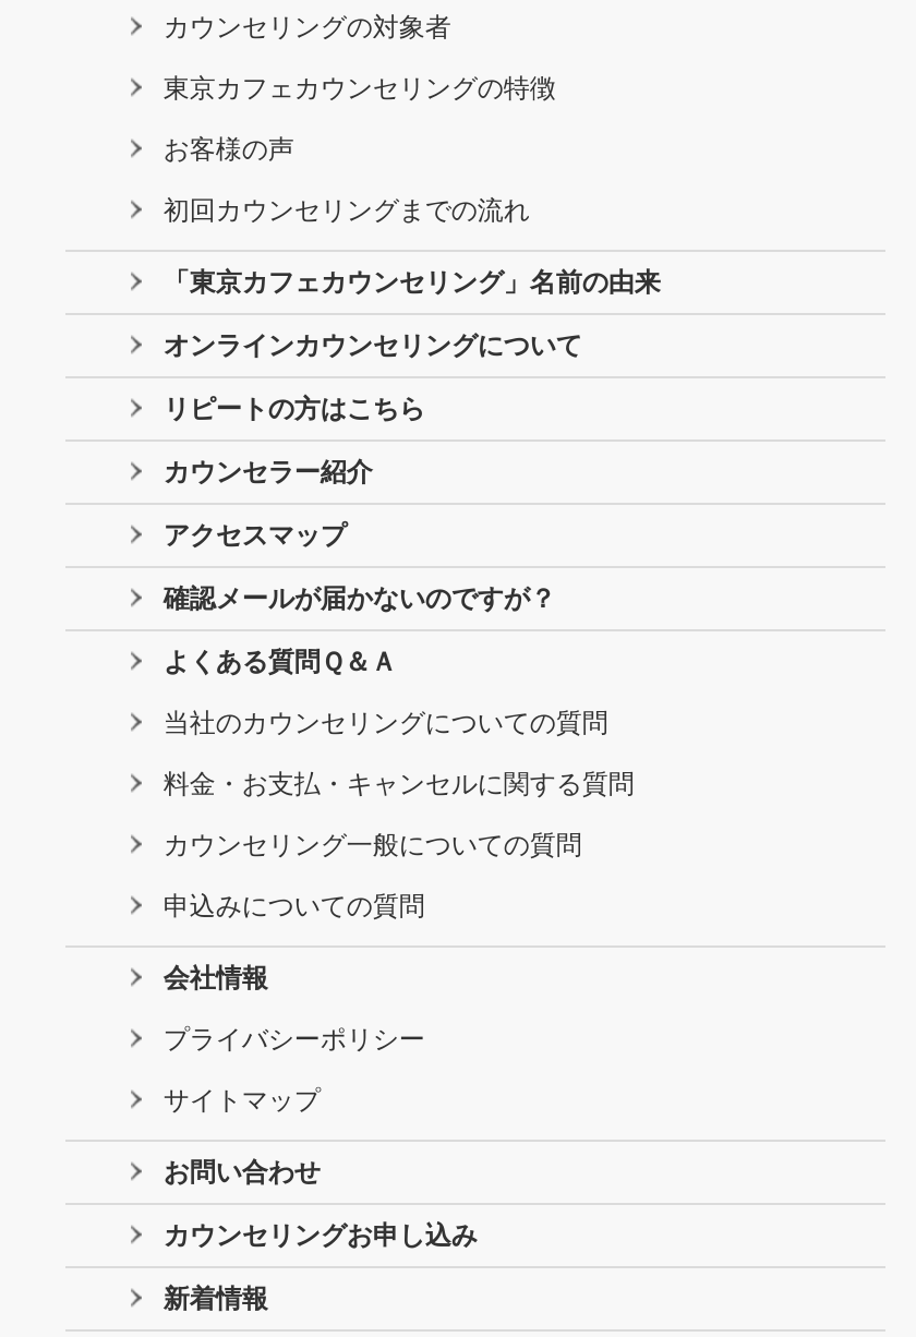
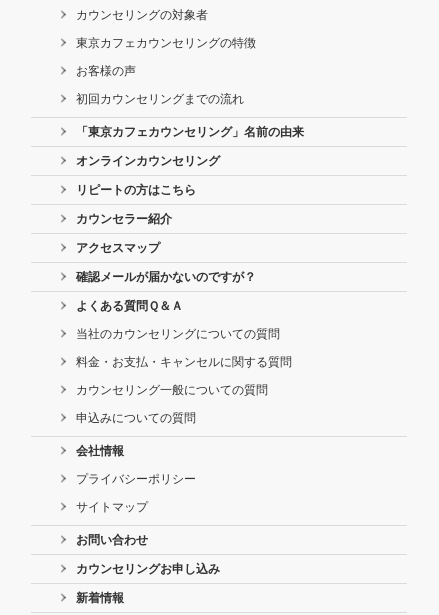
[163,329,582,360] オンラインカウンセリングについて -> [76,153,220,167] オンラインカウンセリング

